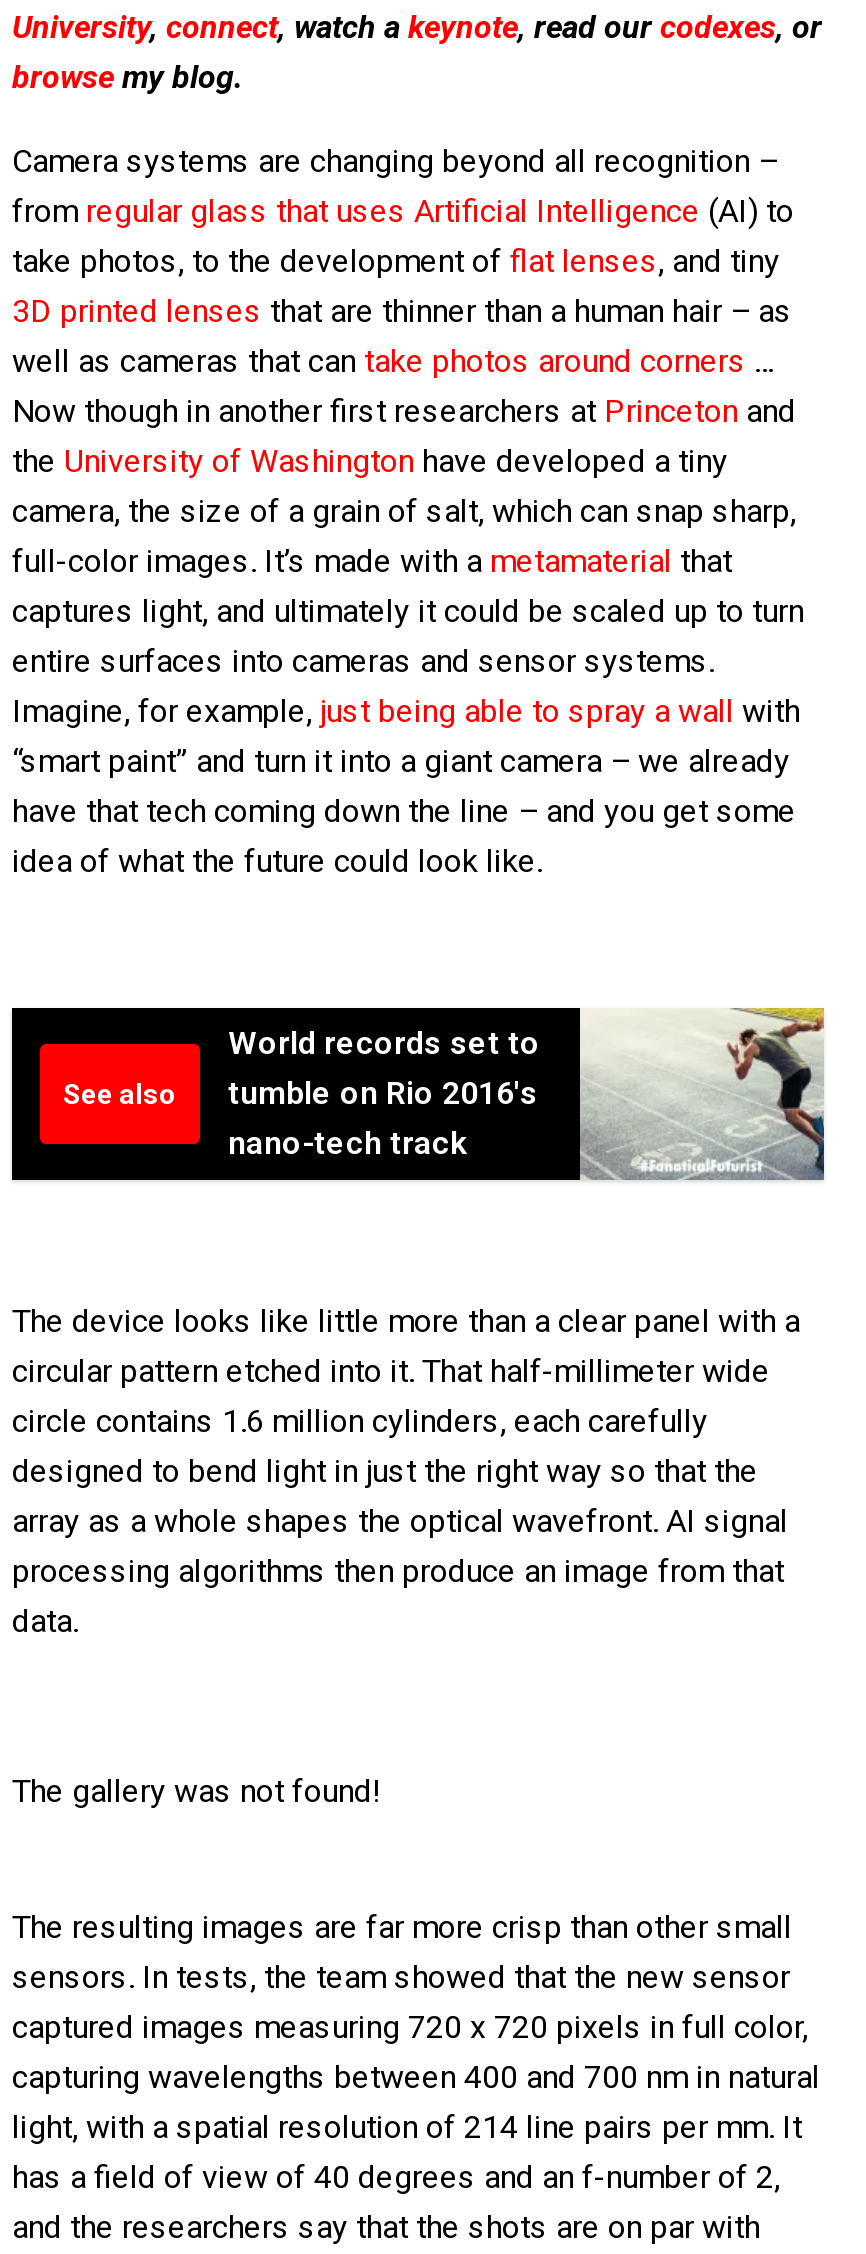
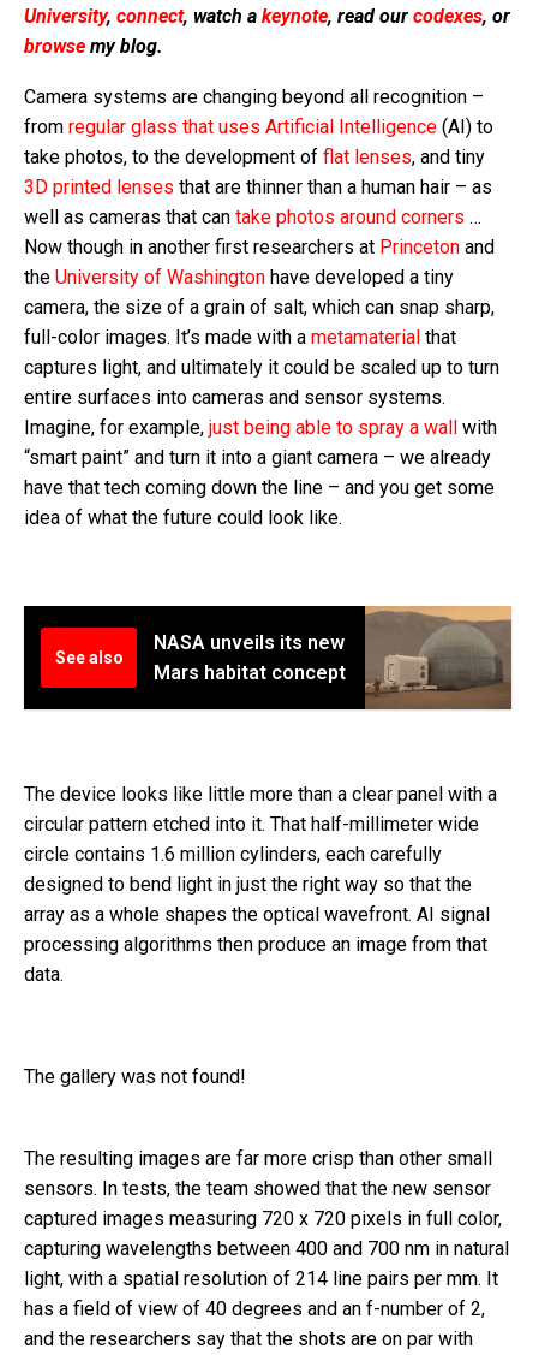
[228,1008,824,1180] [image] | World records set to | tumble on Rio 2016's | nano-tech track -> [154,606,511,709] [image] | NASA unveils its new | Mars habitat concept

